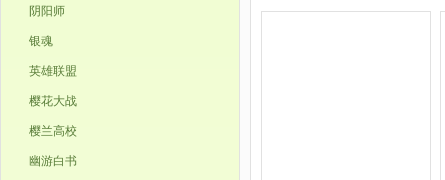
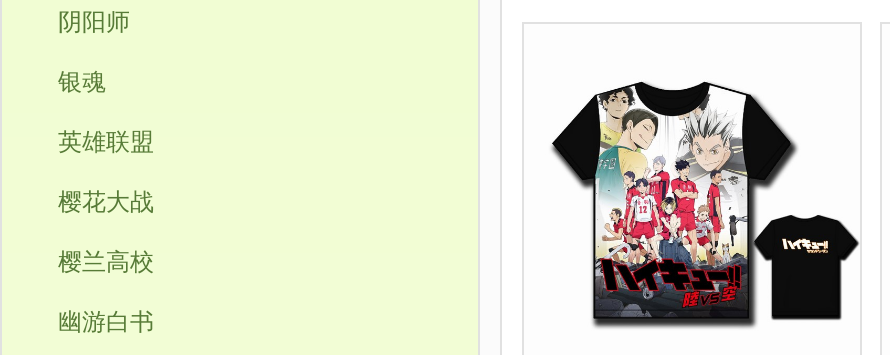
none -> [550,80,860,330] [image]

